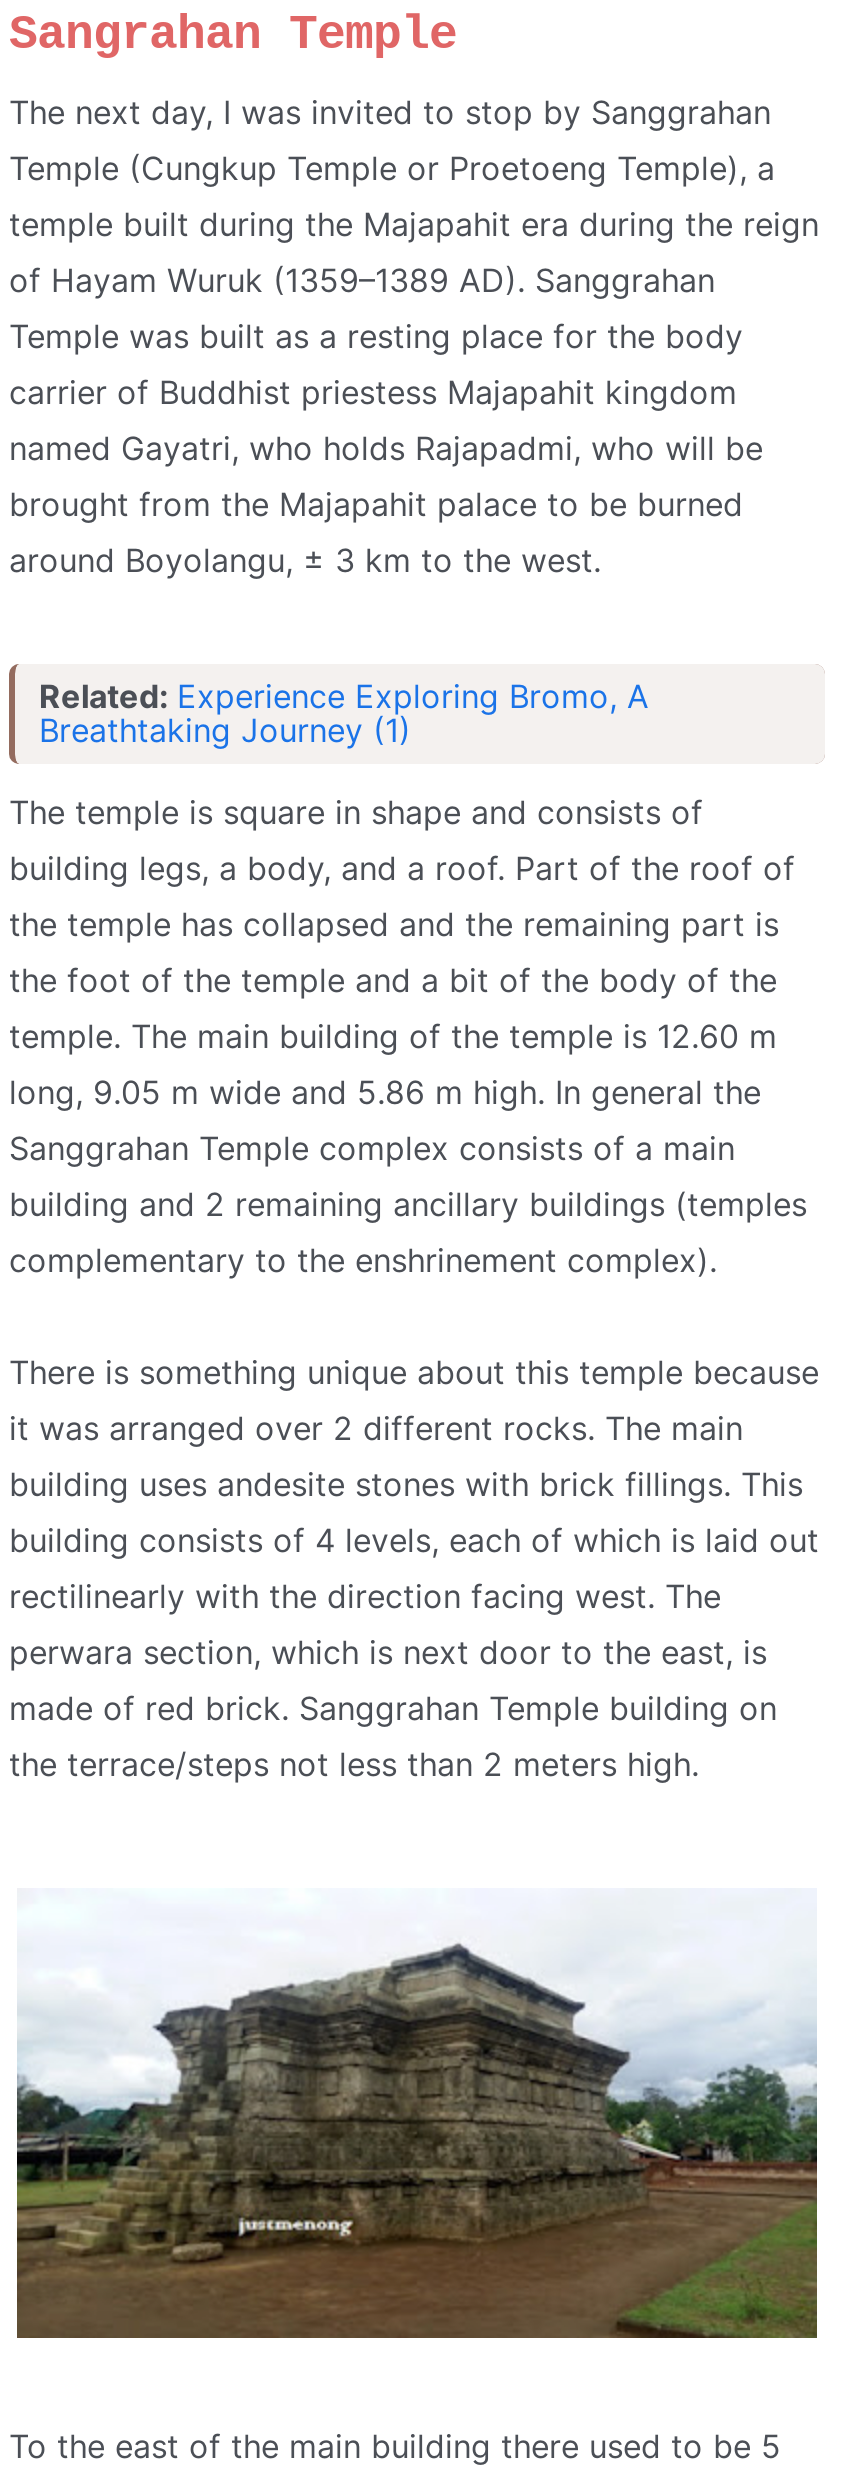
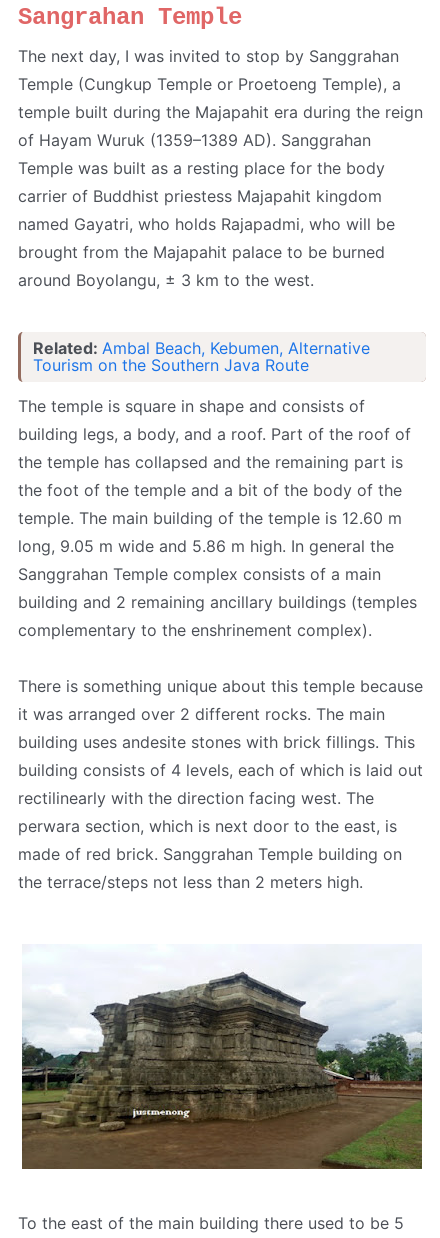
[39,677,649,751] Related: Experience Exploring Bromo, A | Breathtaking Journey (1) -> [33,338,370,375] Related: Ambal Beach, Kebumen, Alternative | Tourism on the Southern Java Route

